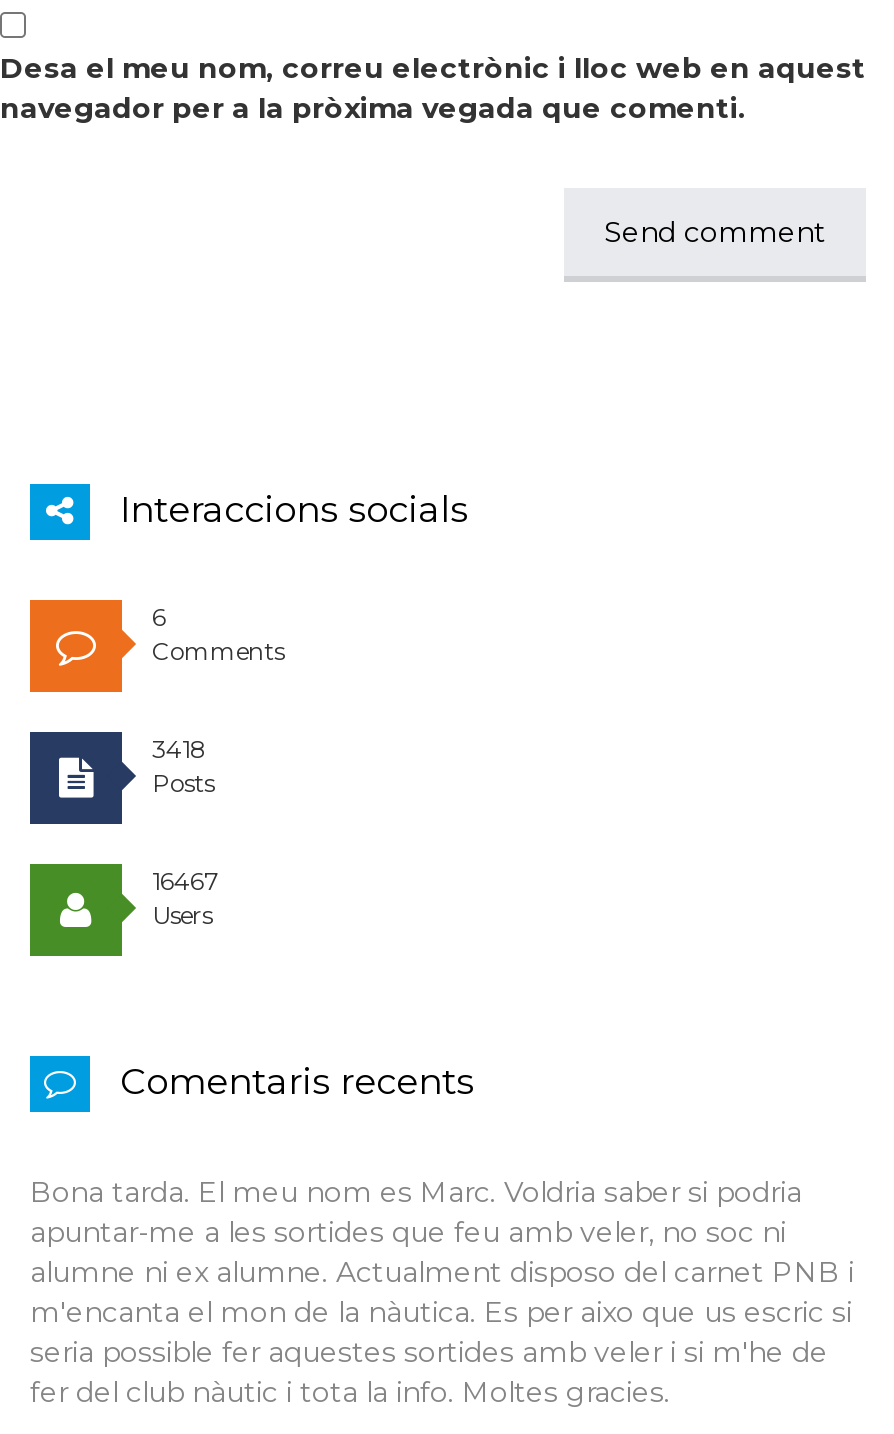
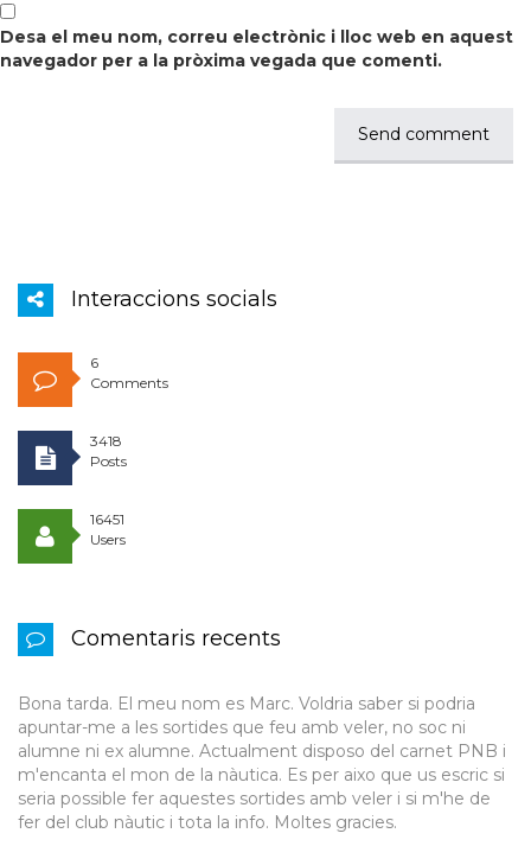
[152,865,218,895] 16467 -> [90,510,124,527] 16451

